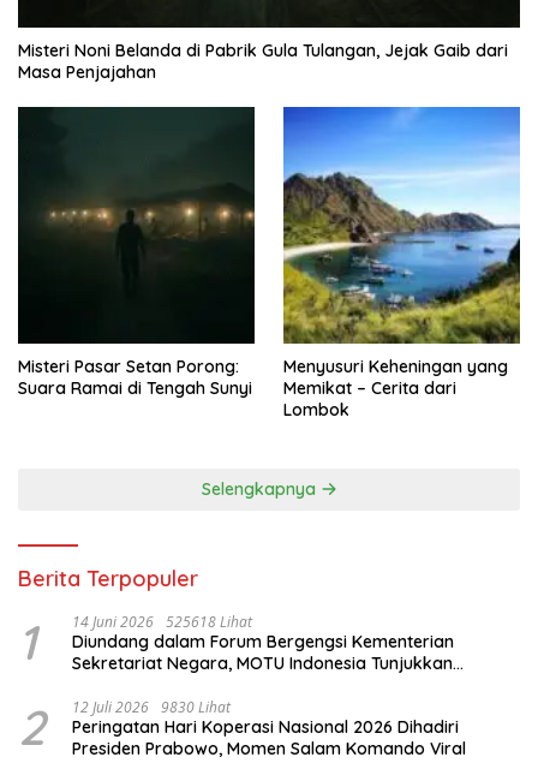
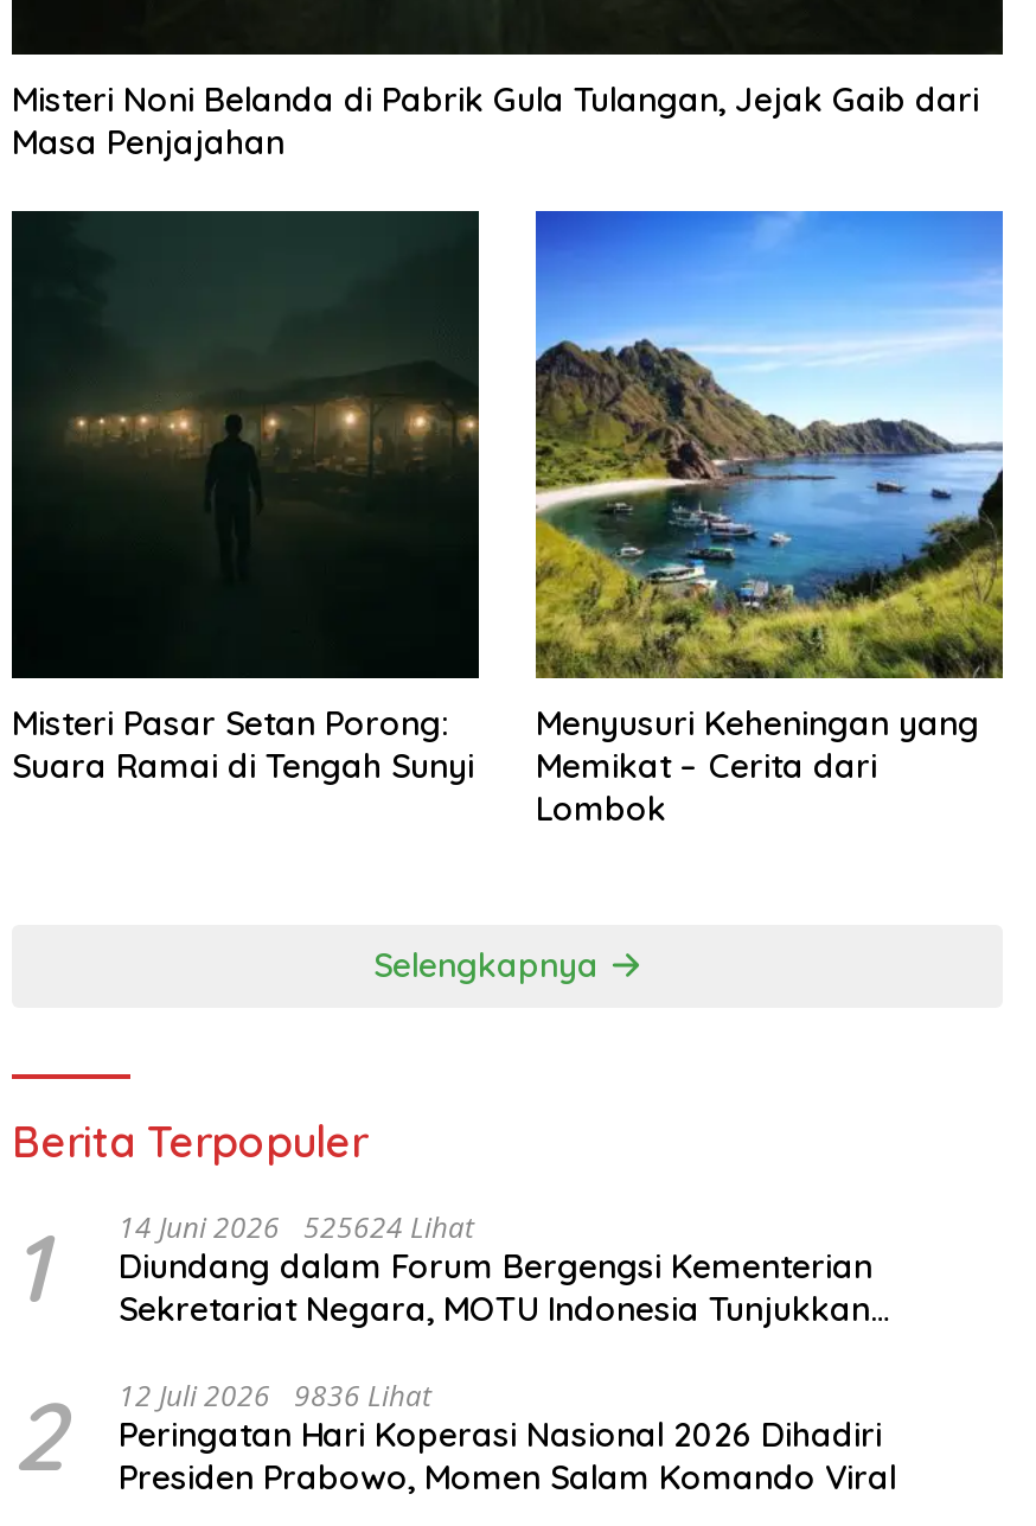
[18,611,454,674] 1 14 Juni 2026 525618 Lihat Diundang dalam Forum Bergengsi Kementerian Sekretariat Negara, MOTU Indonesia Tunjukkan -> [12,1207,872,1330] 1 14 Juni 2026 525624 Lihat Diundang dalam Forum Bergengsi Kementerian Sekretariat Negara, MOTU Indonesia Tunjukkan
[18,697,466,759] 2 12 Juli 2026 9830 Lihat Peringatan Hari Koperasi Nasional 2026 Dihadiri Presiden Prabowo, Momen Salam Komando Viral -> [12,1375,896,1498] 2 12 Juli 2026 9836 Lihat Peringatan Hari Koperasi Nasional 2026 Dihadiri Presiden Prabowo, Momen Salam Komando Viral

